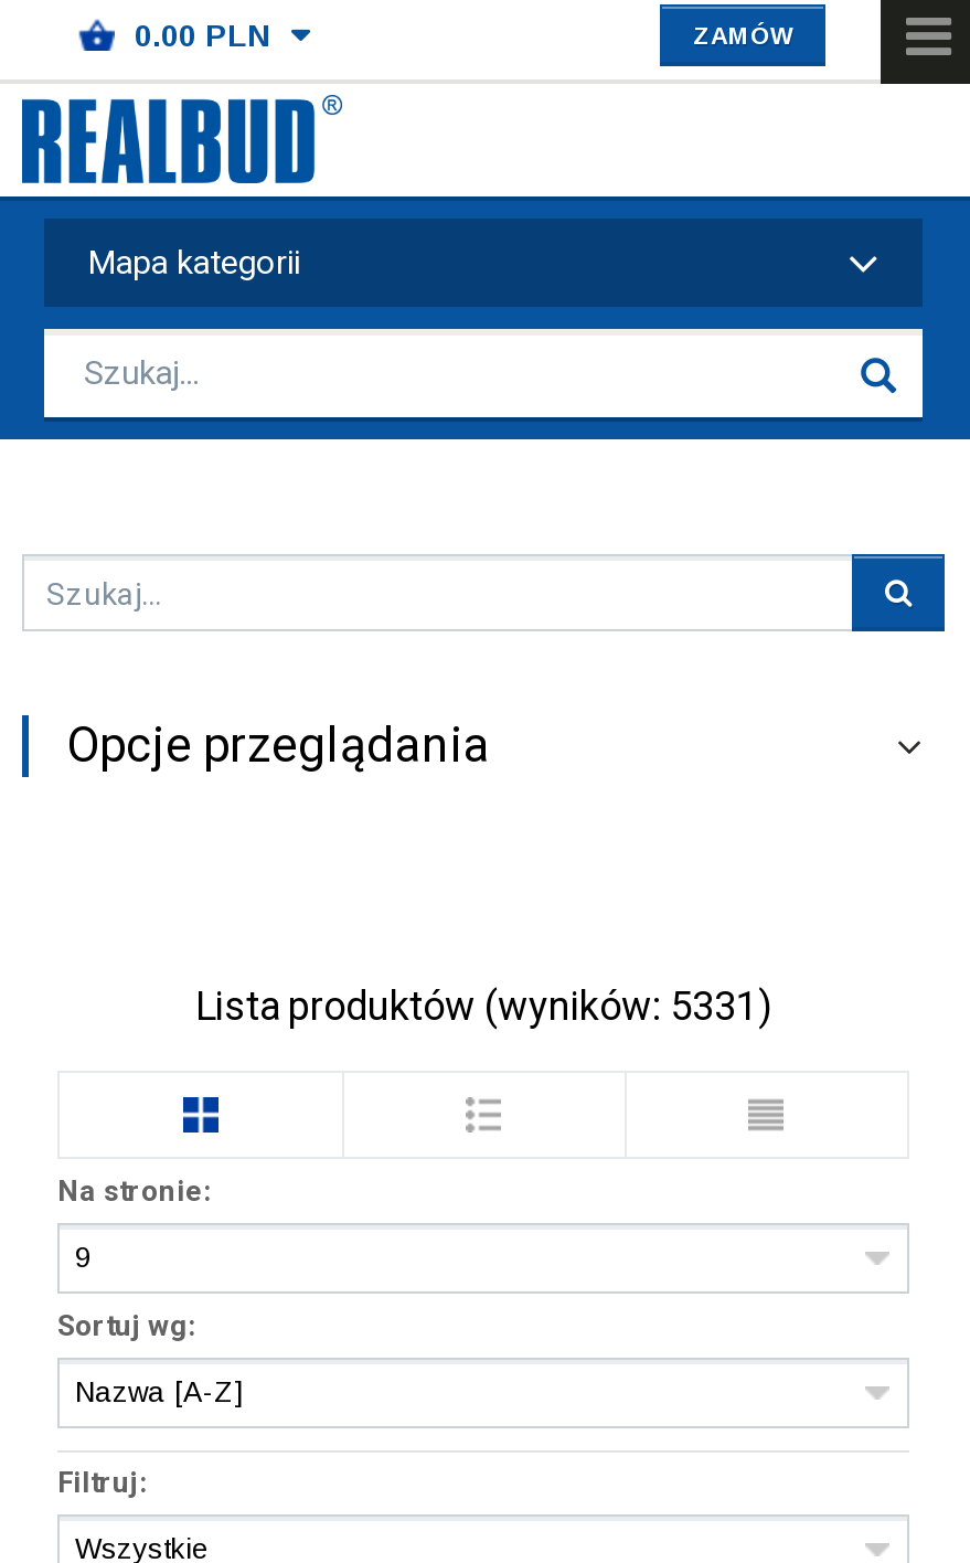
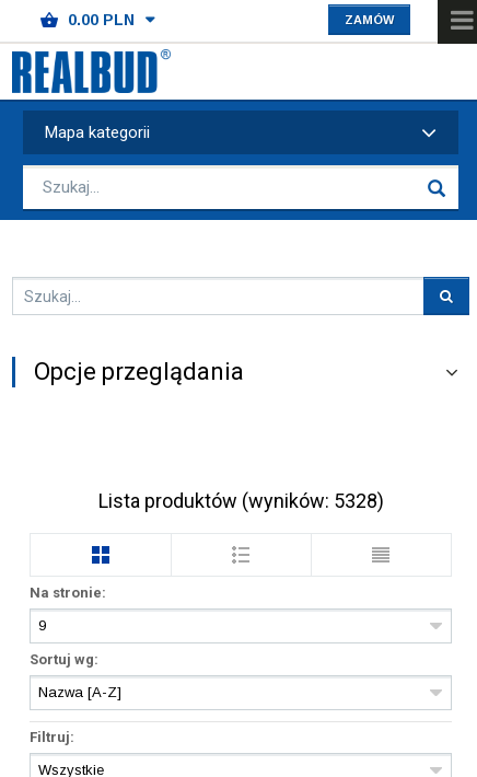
[195,982,771,1029] Lista produktów (wyników: 5331) -> [98,489,383,512] Lista produktów (wyników: 5328)

